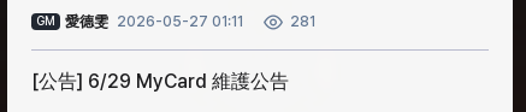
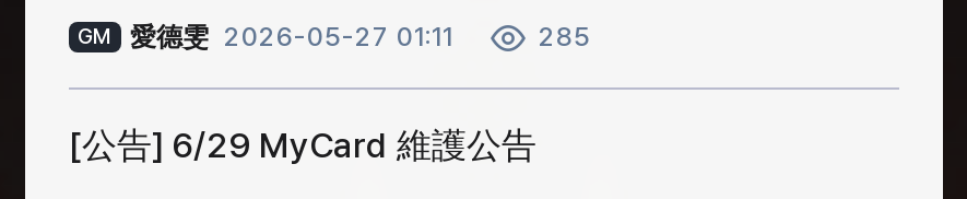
[290,13,315,30] 281 -> [539,22,591,53] 285

